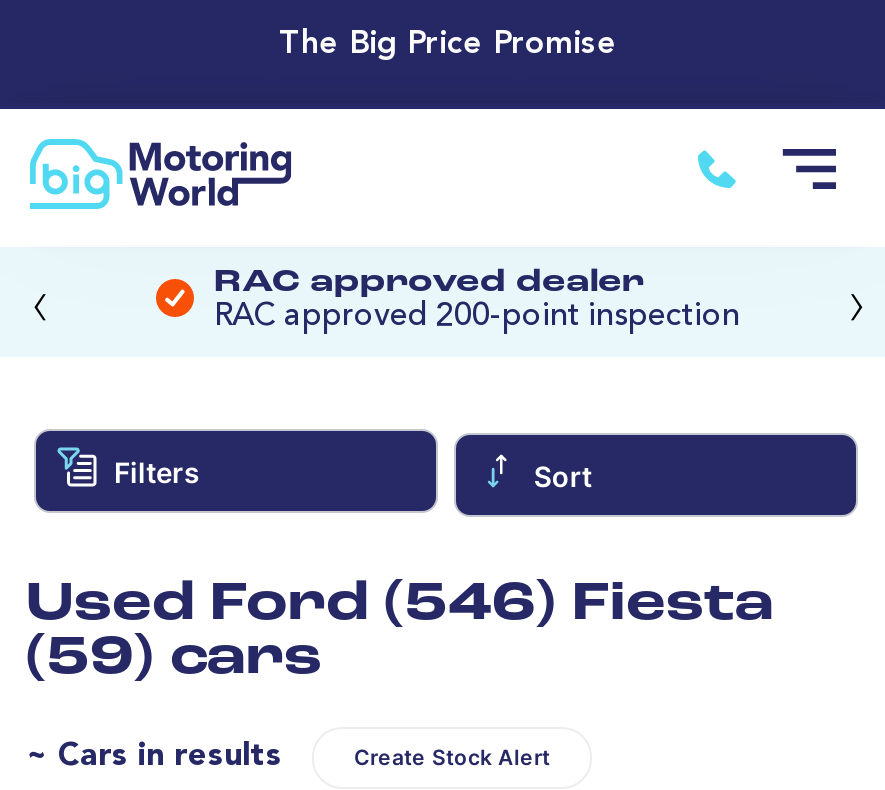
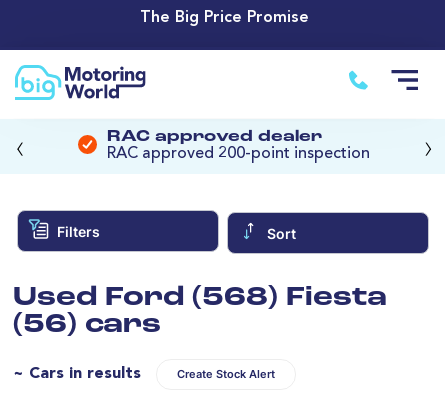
[26,578,774,632] Used Ford (546) Fiesta -> [13,285,387,312] Used Ford (568) Fiesta
[26,632,322,686] (59) cars -> [13,312,161,339] (56) cars

